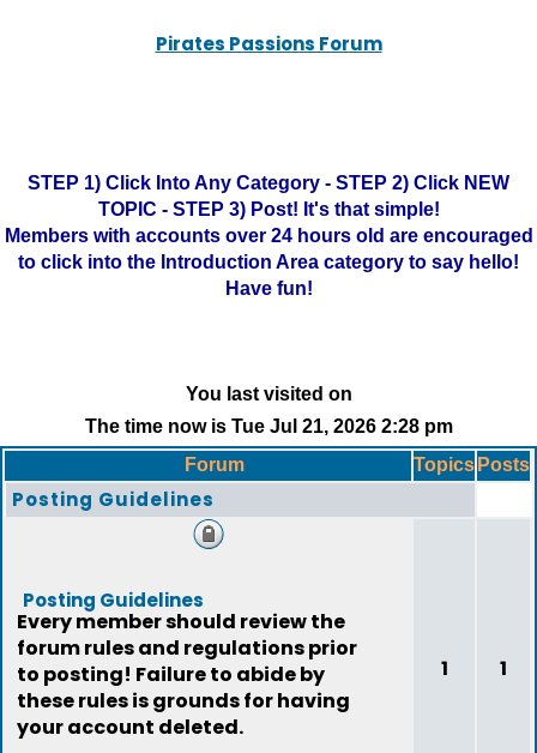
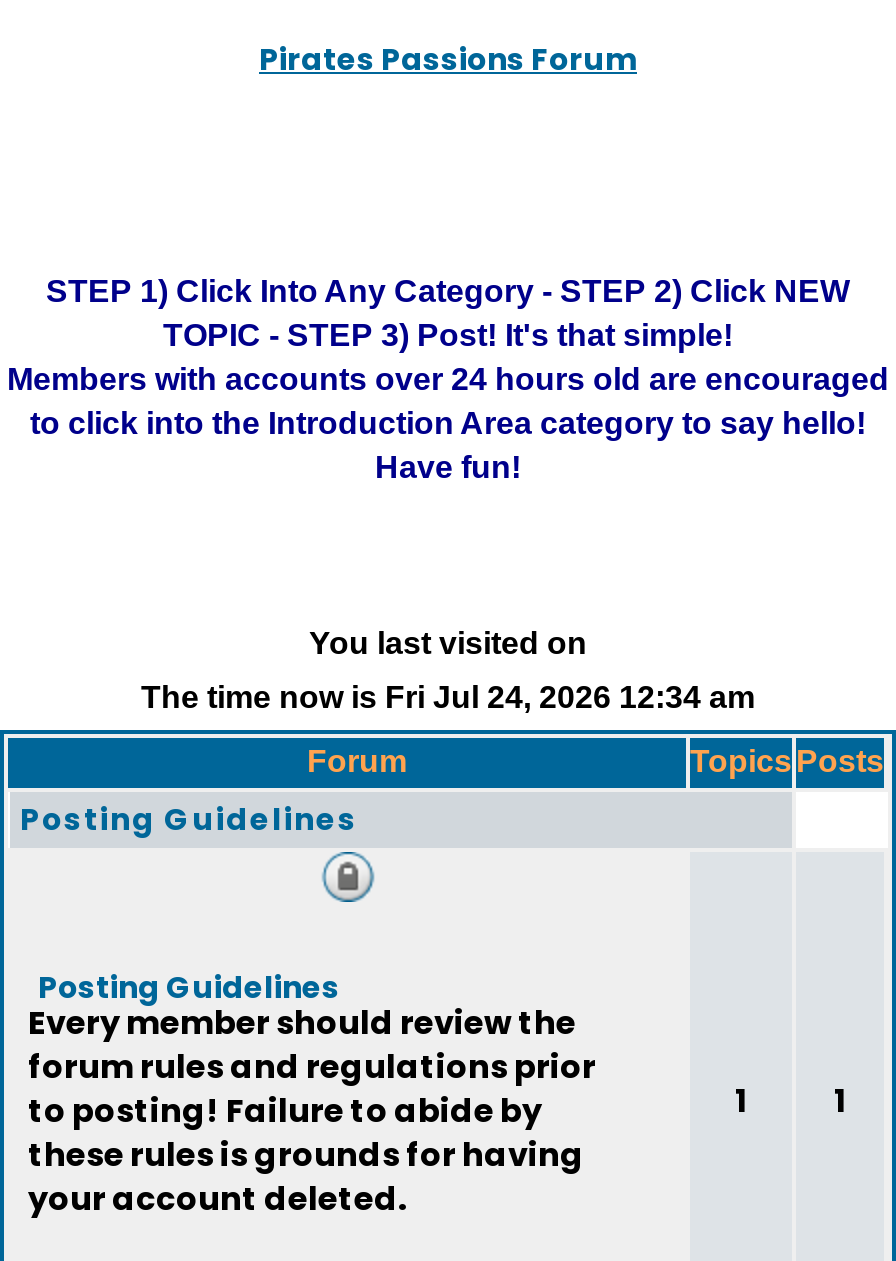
[85,416,452,436] The time now is Tue Jul 21, 2026 2:28 pm -> [141,680,755,714] The time now is Fri Jul 24, 2026 12:34 am

